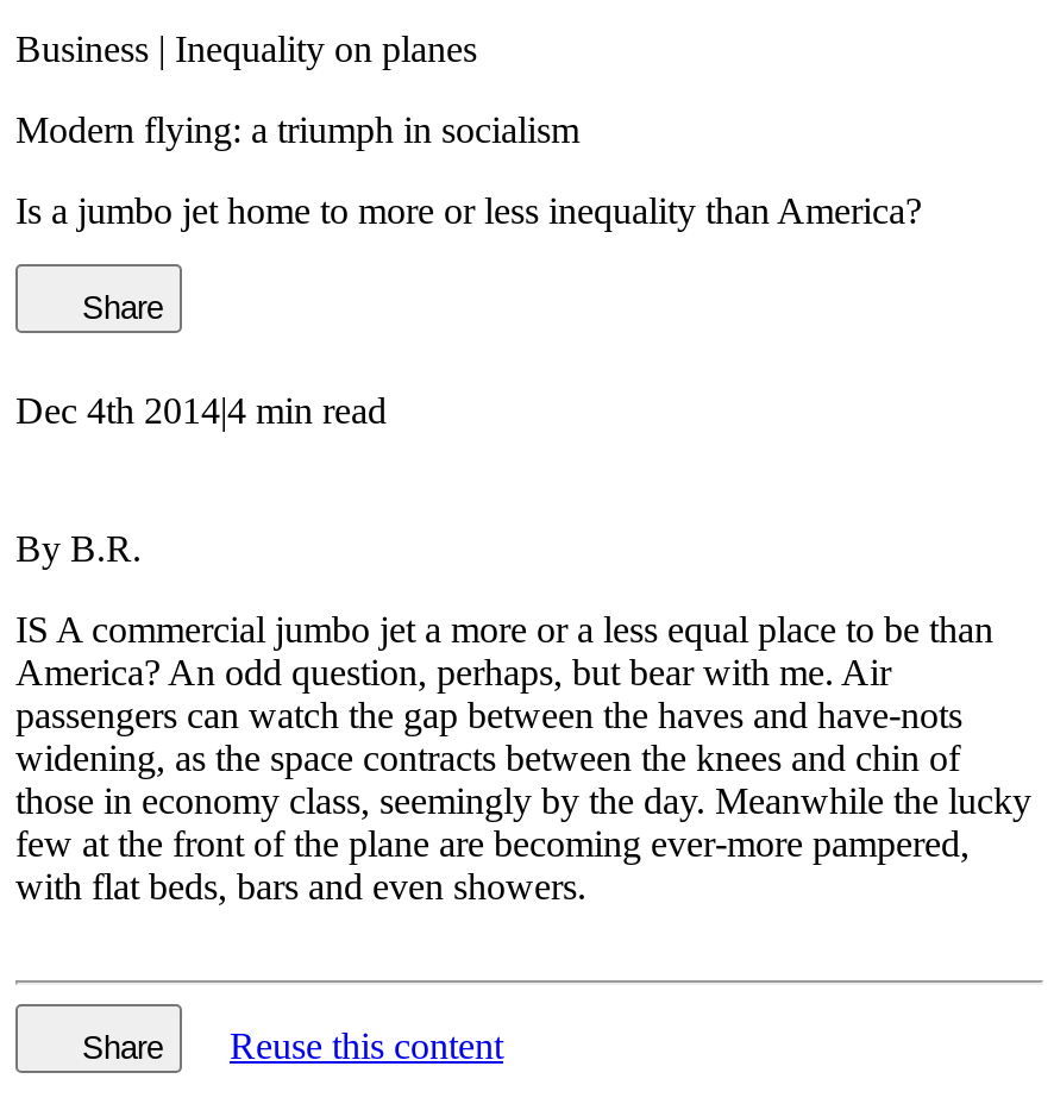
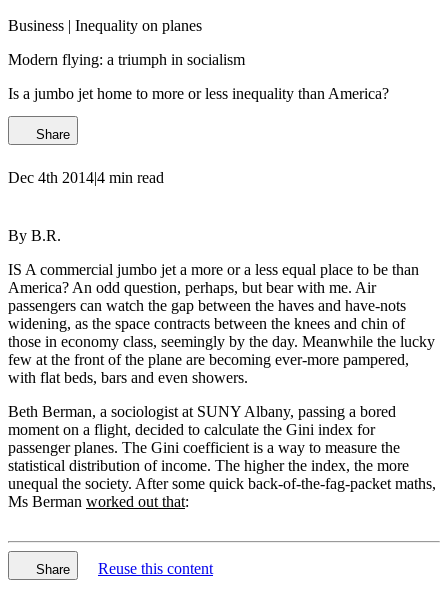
none -> [8,403,436,510] Beth Berman, a sociologist at SUNY Albany, passing a bored | moment on a flight, decided to calculate the Gini index for | passenger planes. The Gini coefficient is a way to measure the | statistical distribution of income. The higher the index, the more | unequal the society. After some quick back-of-the-fag-packet maths, | Ms Berman worked out that:

